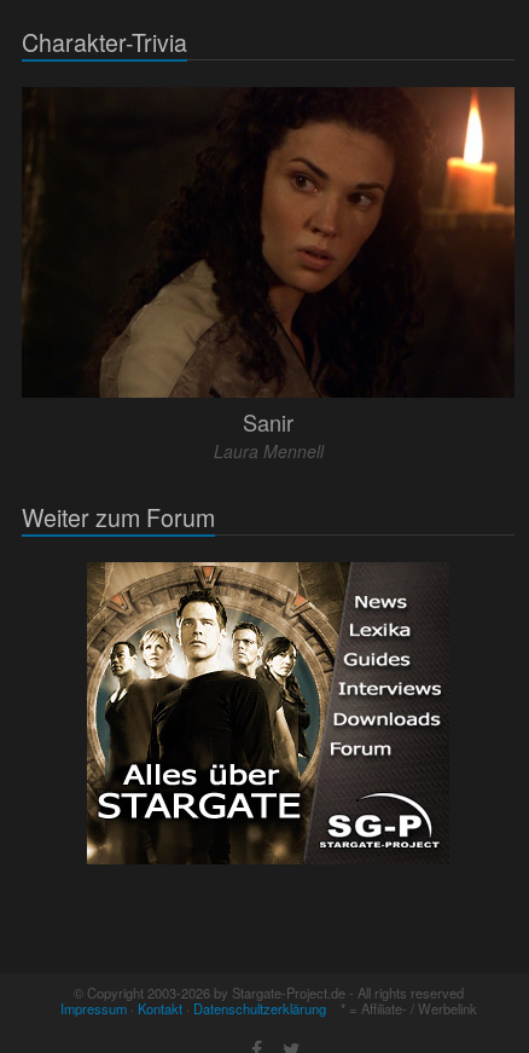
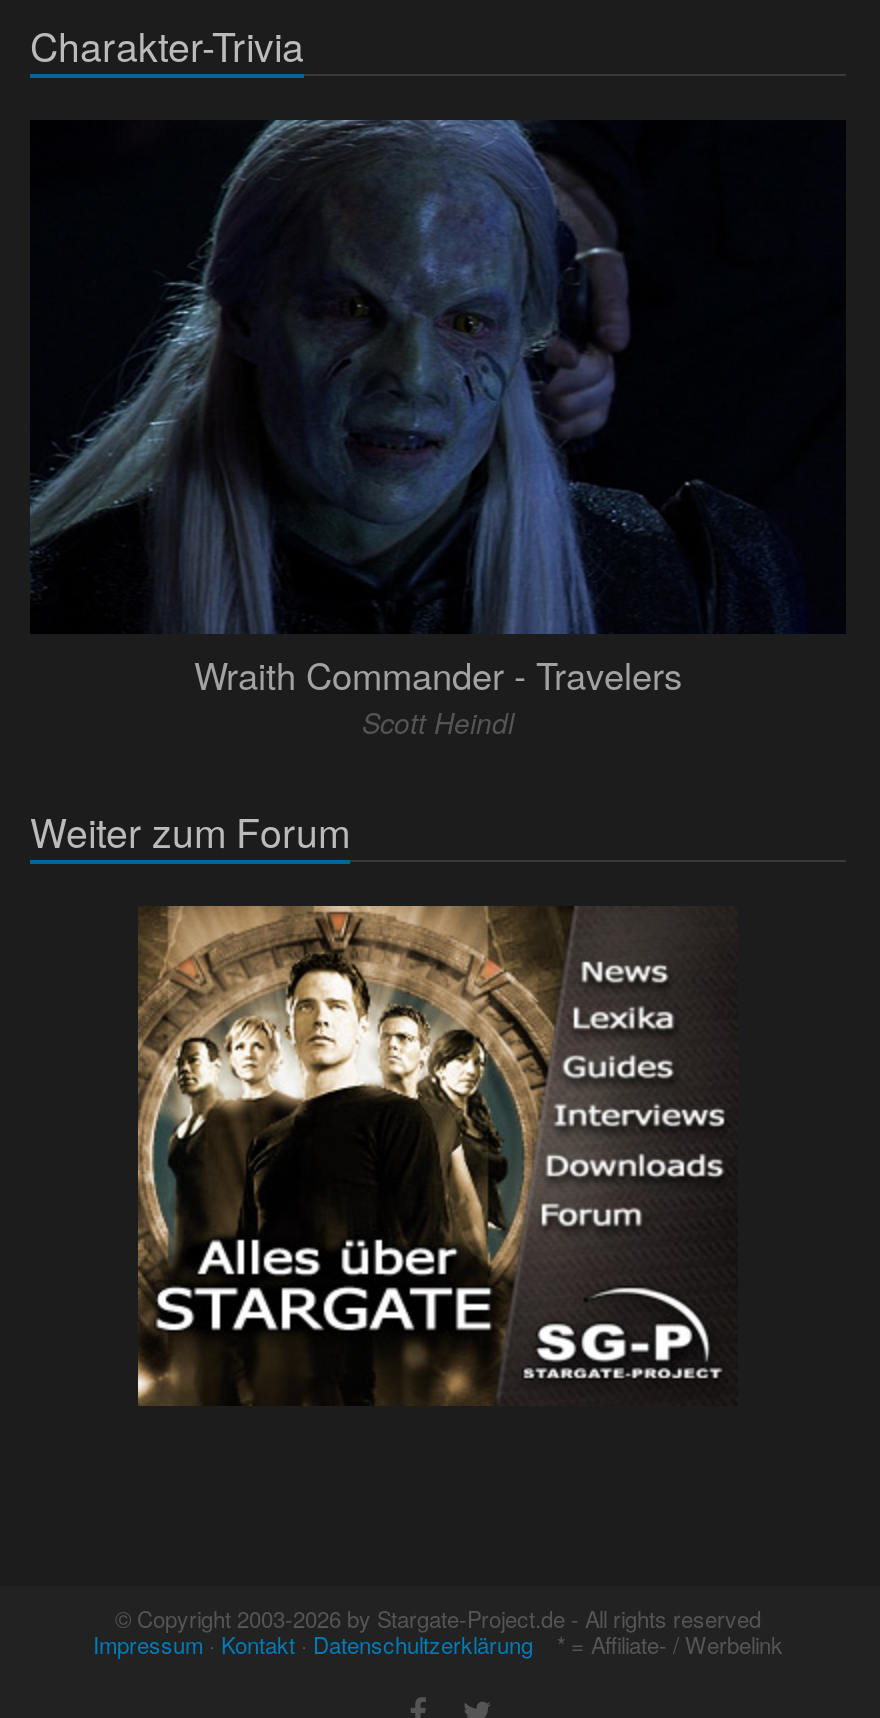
[23,86,516,463] [image] | Sanir | Laura Mennell -> [30,118,846,743] [image] | Wraith Commander - Travelers | Scott Heindl

